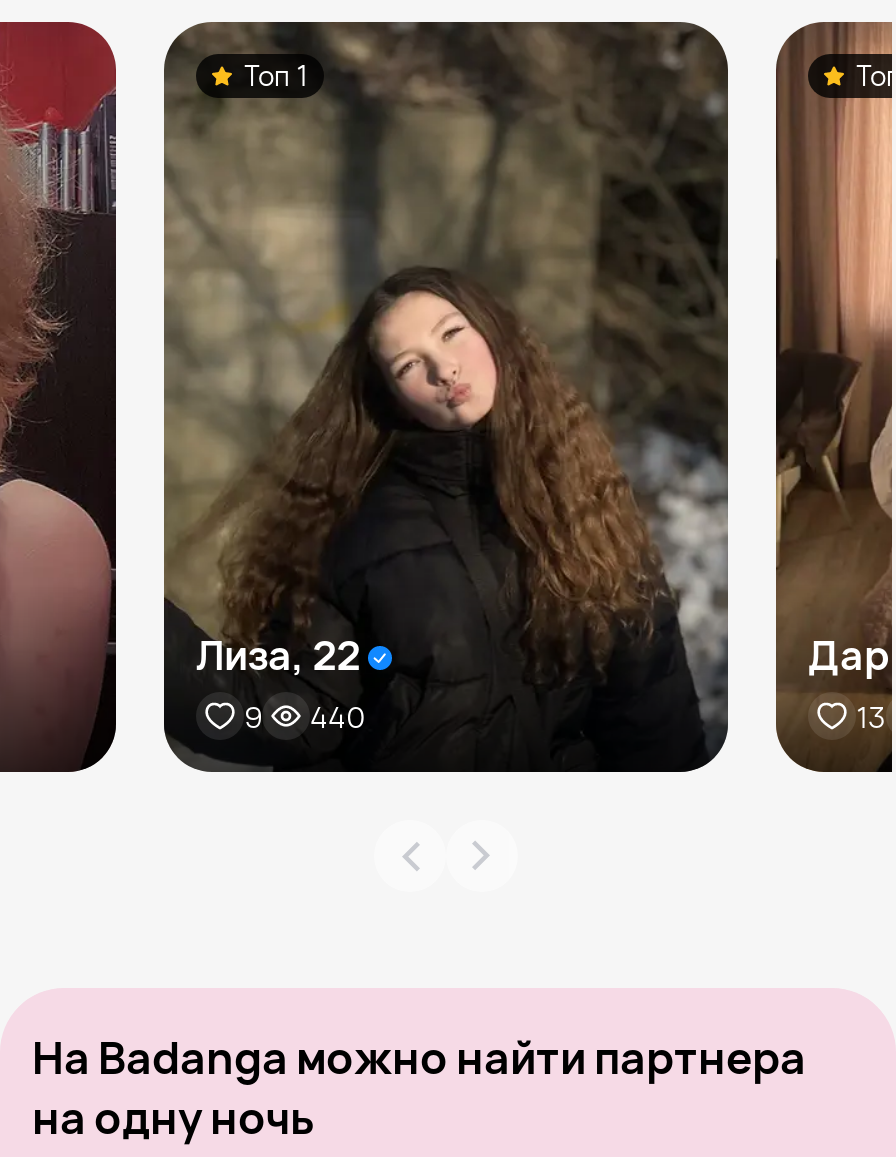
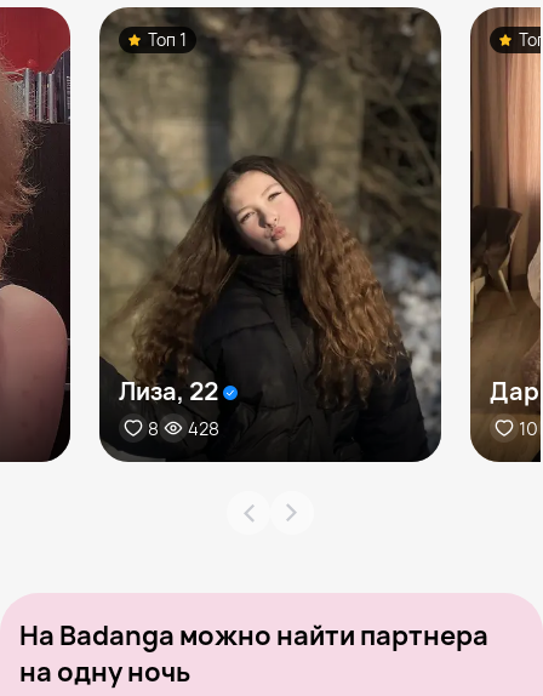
[244,697,262,735] 9 -> [148,417,159,440] 8
[310,697,366,735] 440 -> [188,417,219,440] 428
[856,697,886,735] 13 -> [519,417,538,440] 10

